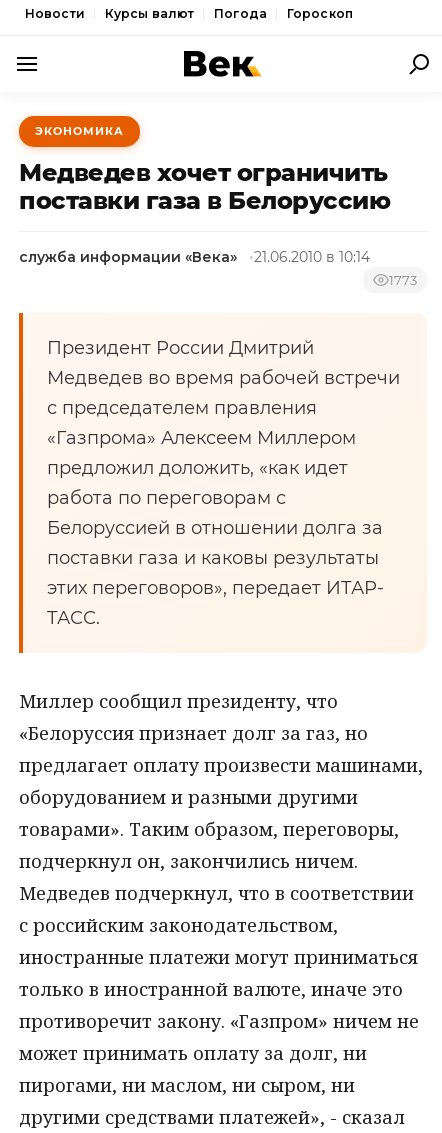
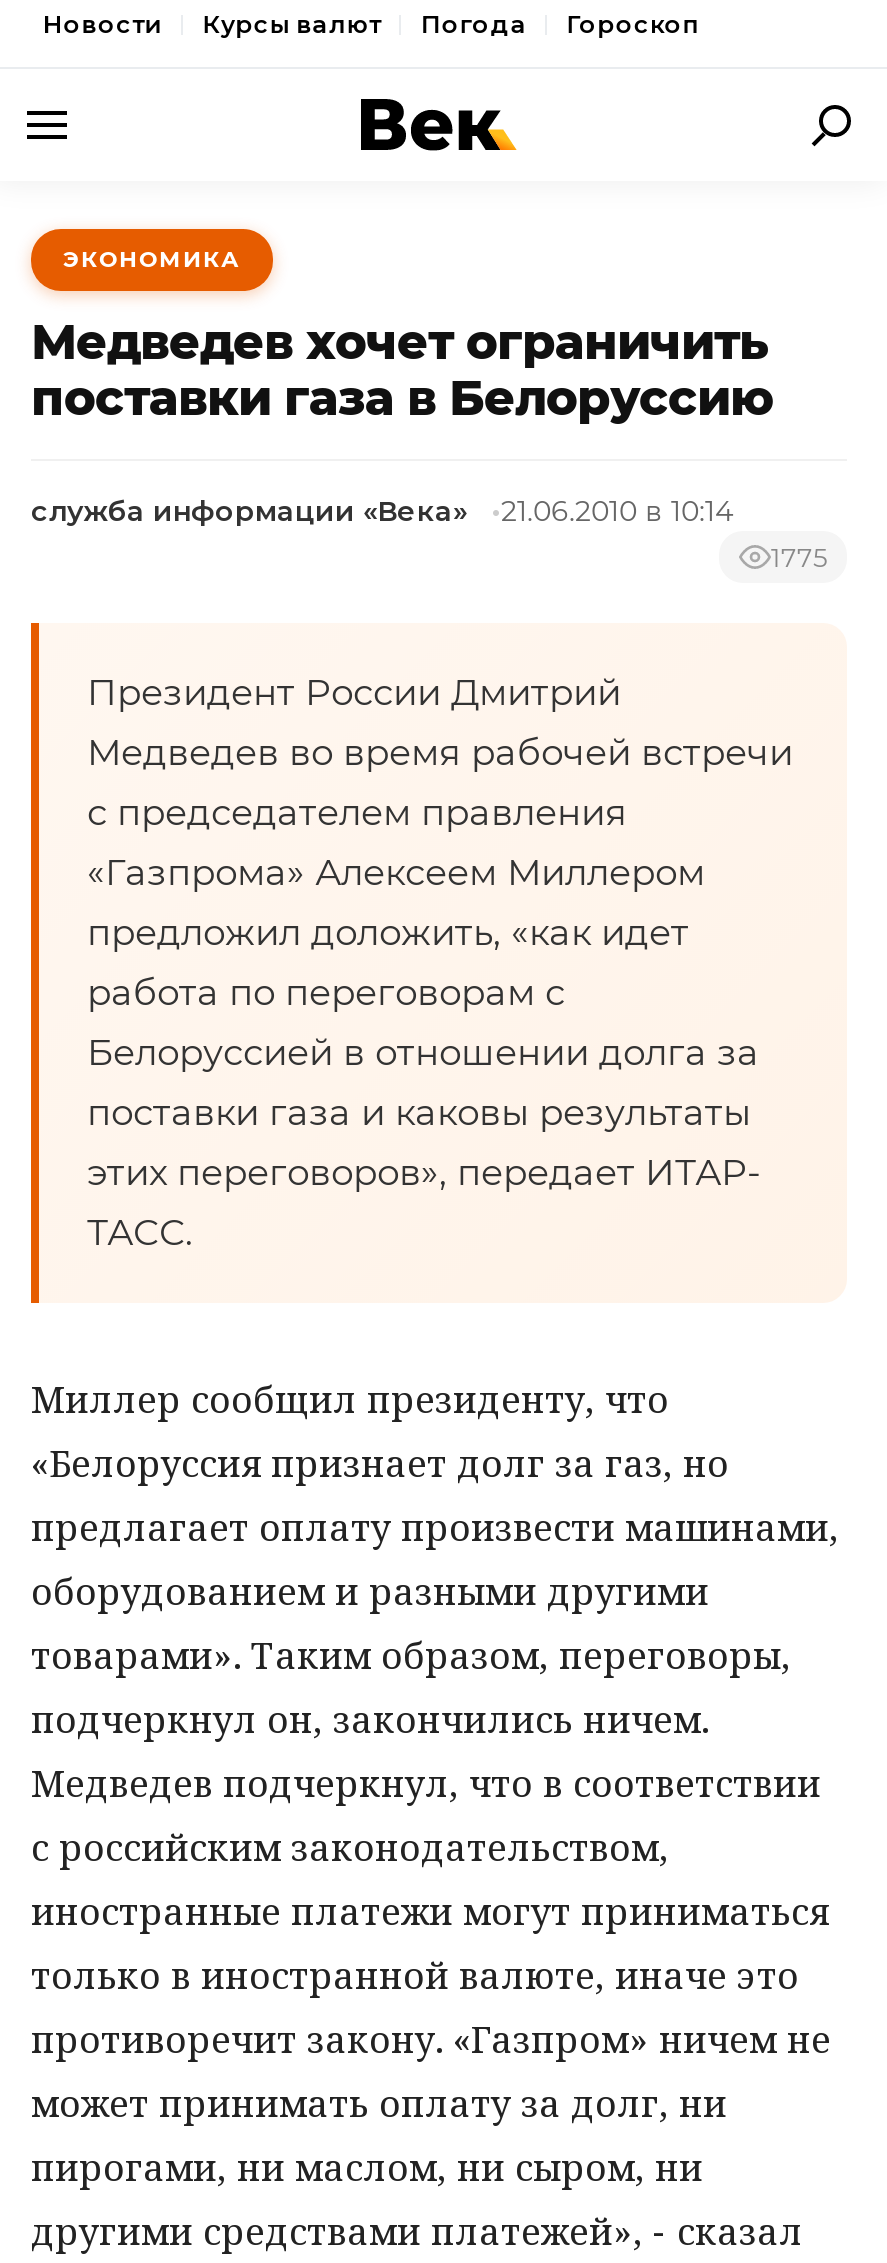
[389,272,417,288] 1773 -> [771,541,827,573] 1775

